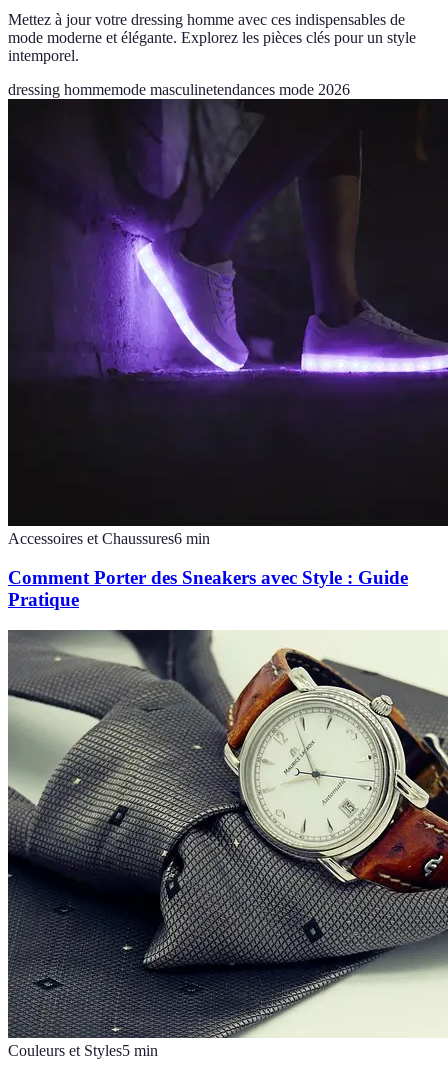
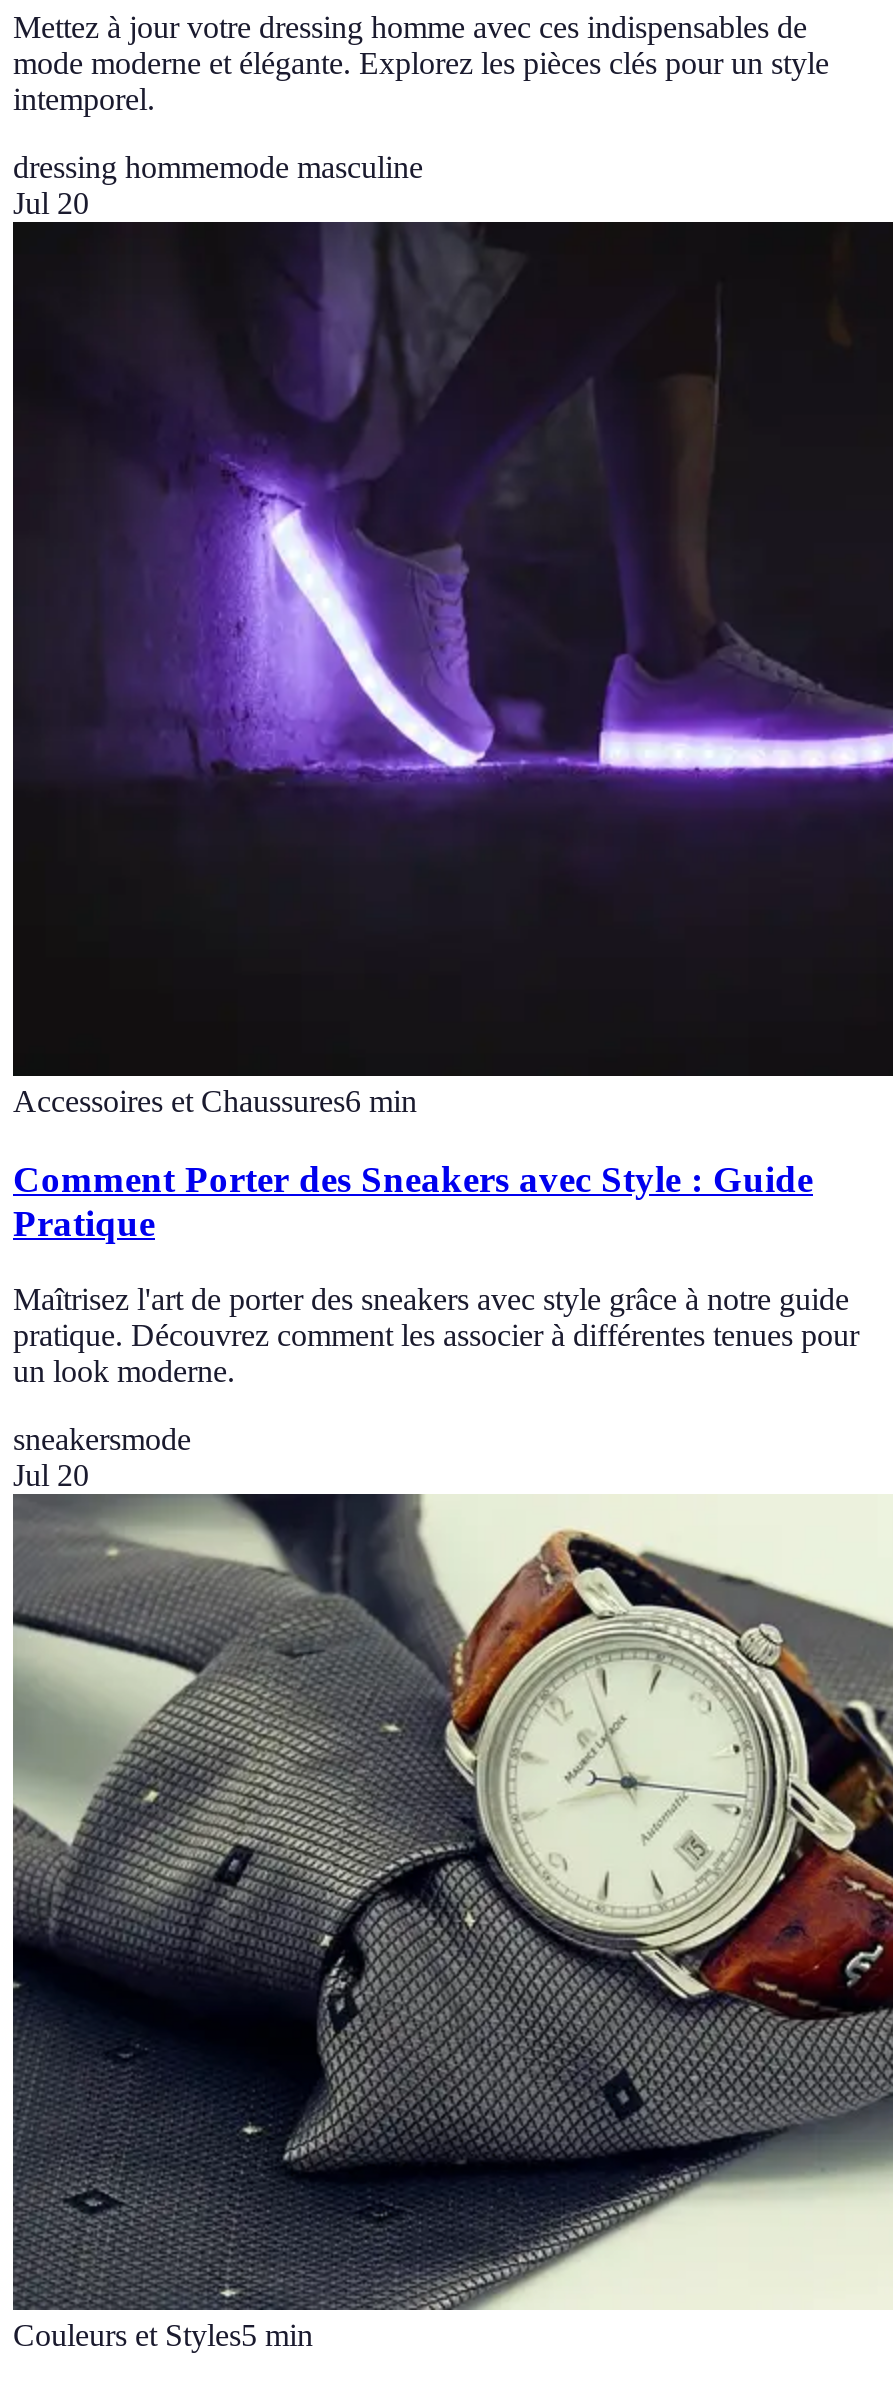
[8,81,350,98] dressing hommemode masculinetendances mode 2026 -> [13,149,423,219] dressing hommemode masculine | Jul 20
none -> [13,1282,859,1492] Maîtrisez l'art de porter des sneakers avec style grâce à notre guide | pratique. Découvrez comment les associer à différentes tenues pour | un look moderne. | sneakersmode | Jul 20

